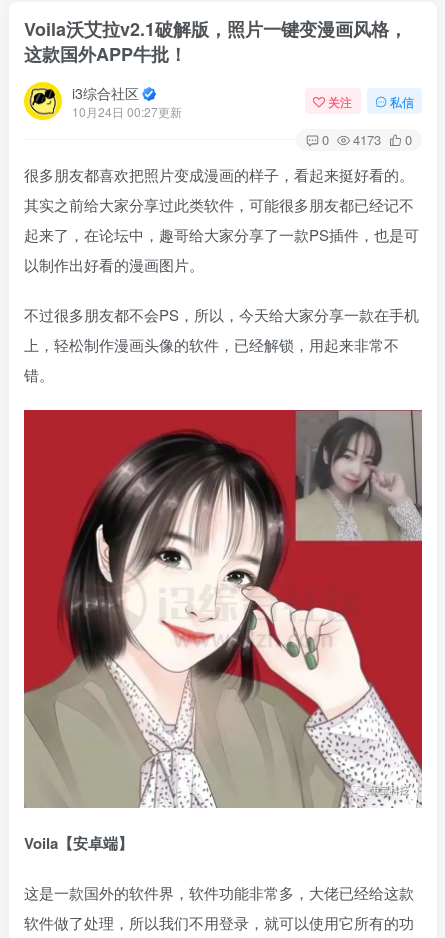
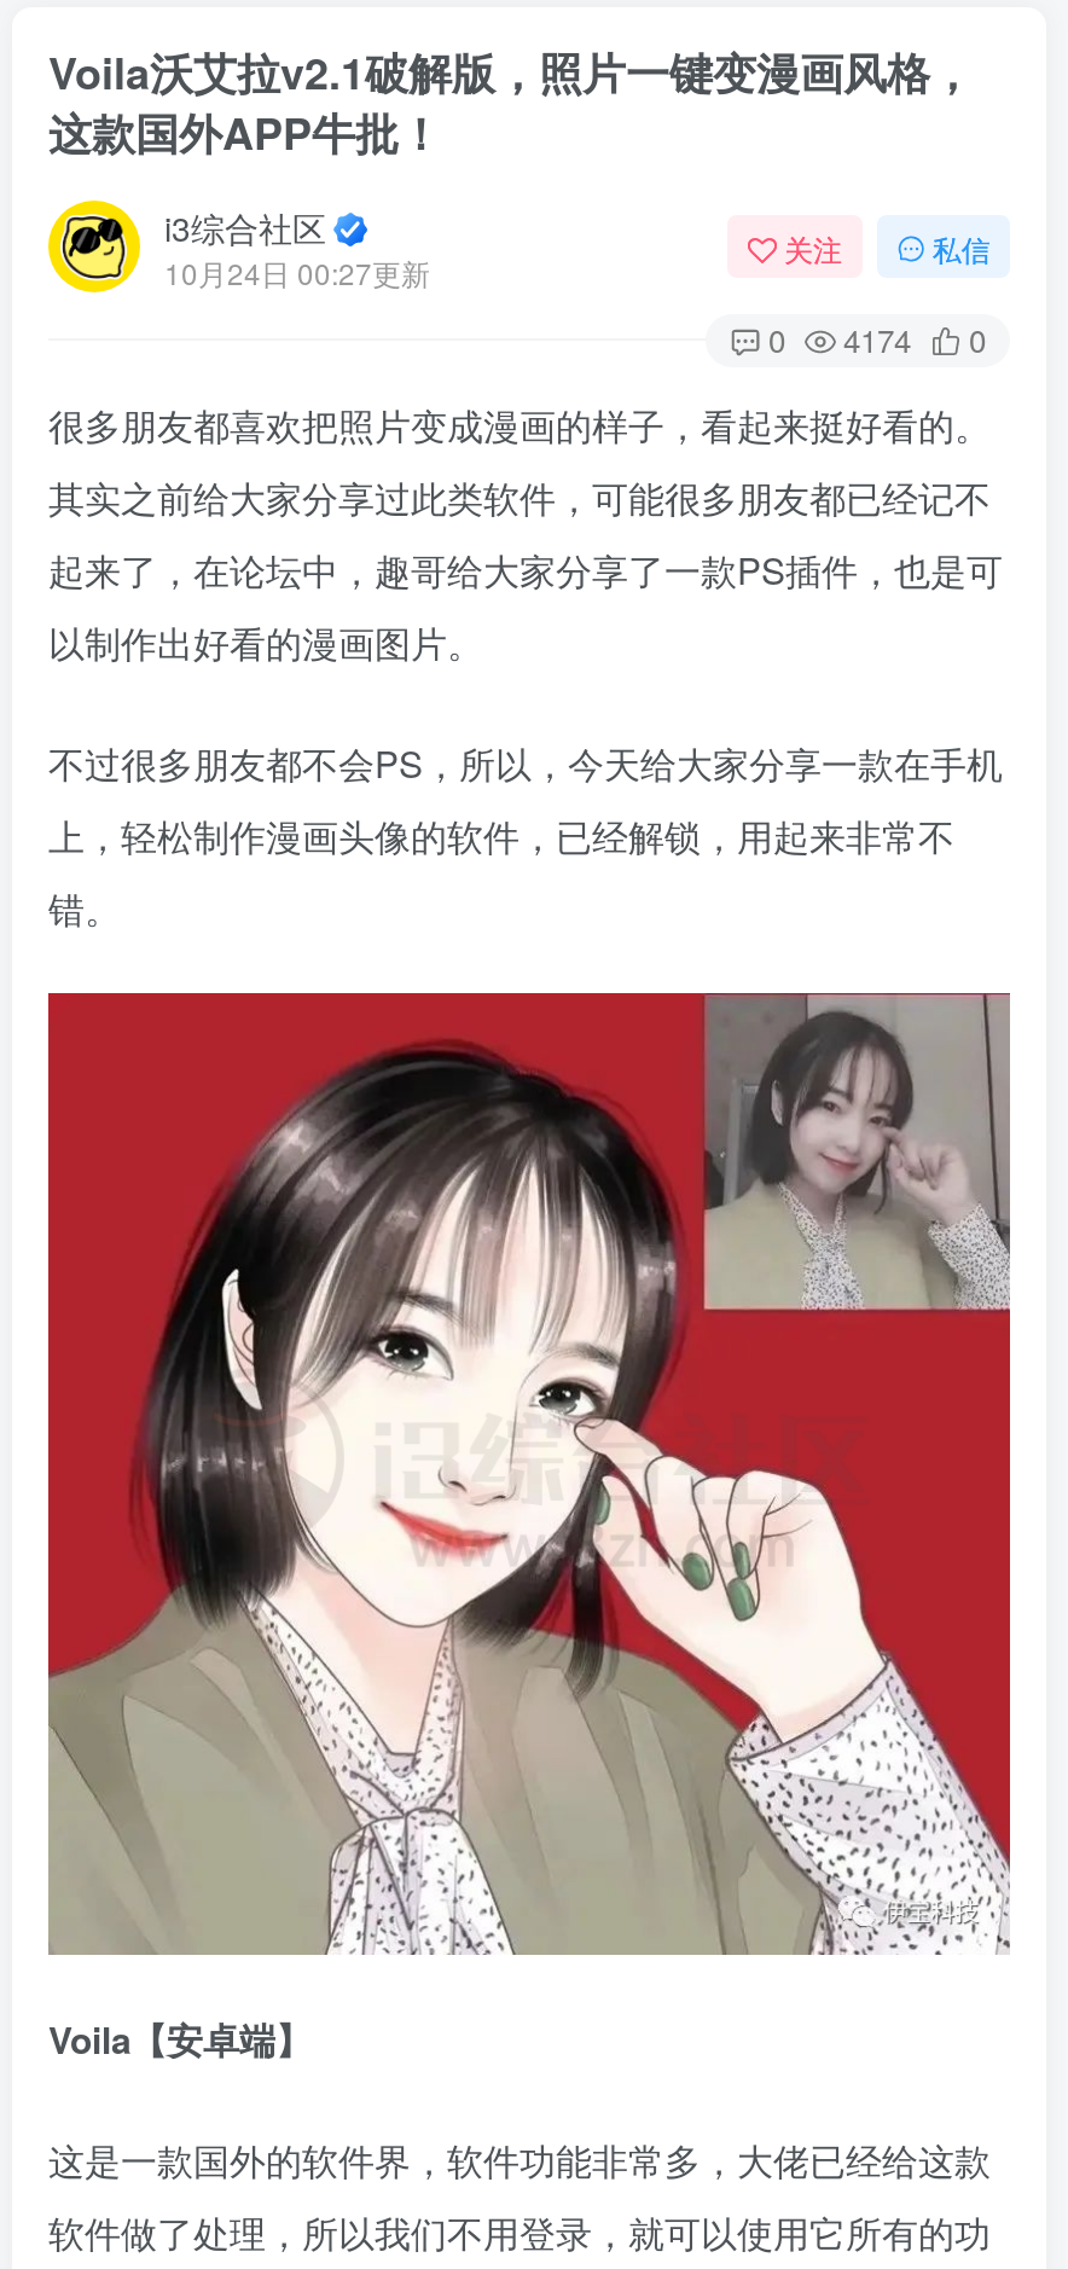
[322,130,412,149] 0 4173 0 -> [768,317,986,362] 0 4174 0

